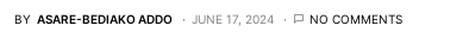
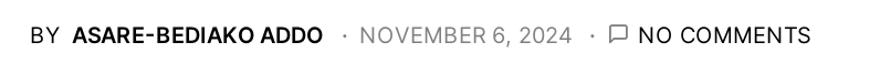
[14,12,274,26] BY ASARE-BEDIAKO ADDO JUNE 17, 2024 -> [30,21,572,48] BY ASARE-BEDIAKO ADDO NOVEMBER 6, 2024

